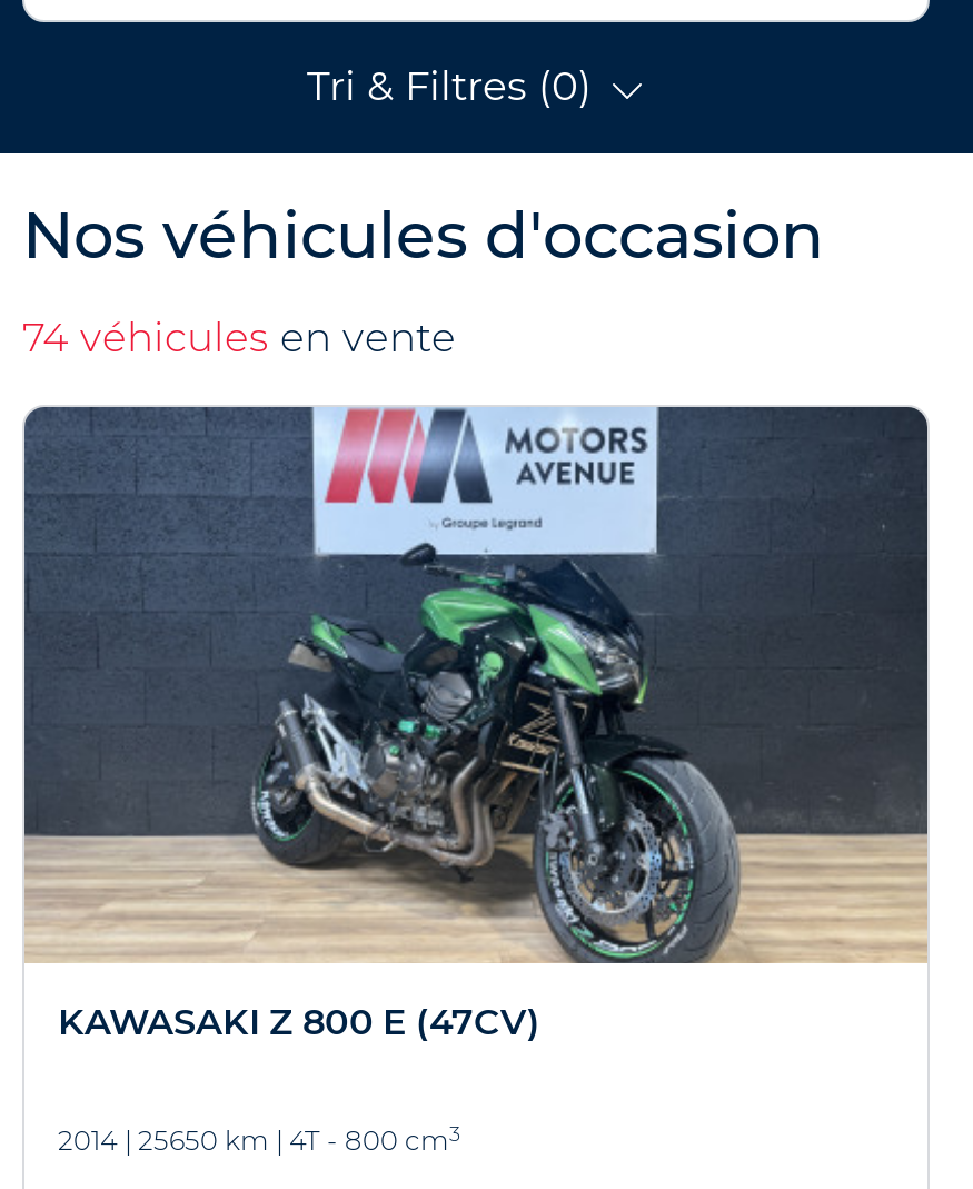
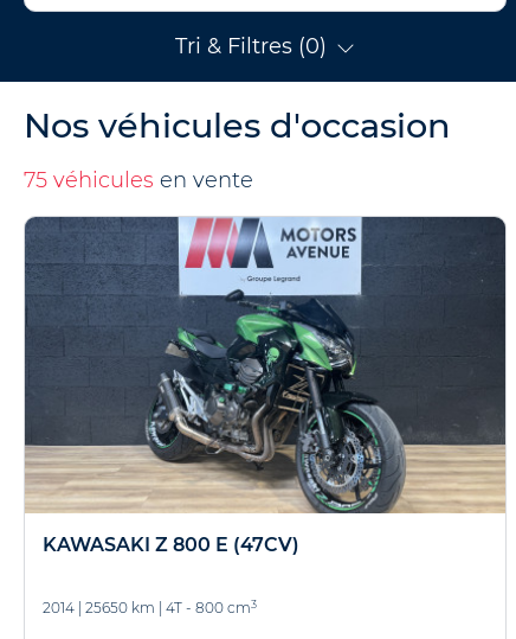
[22,314,456,363] 74 véhicules en vente -> [24,167,253,193] 75 véhicules en vente

